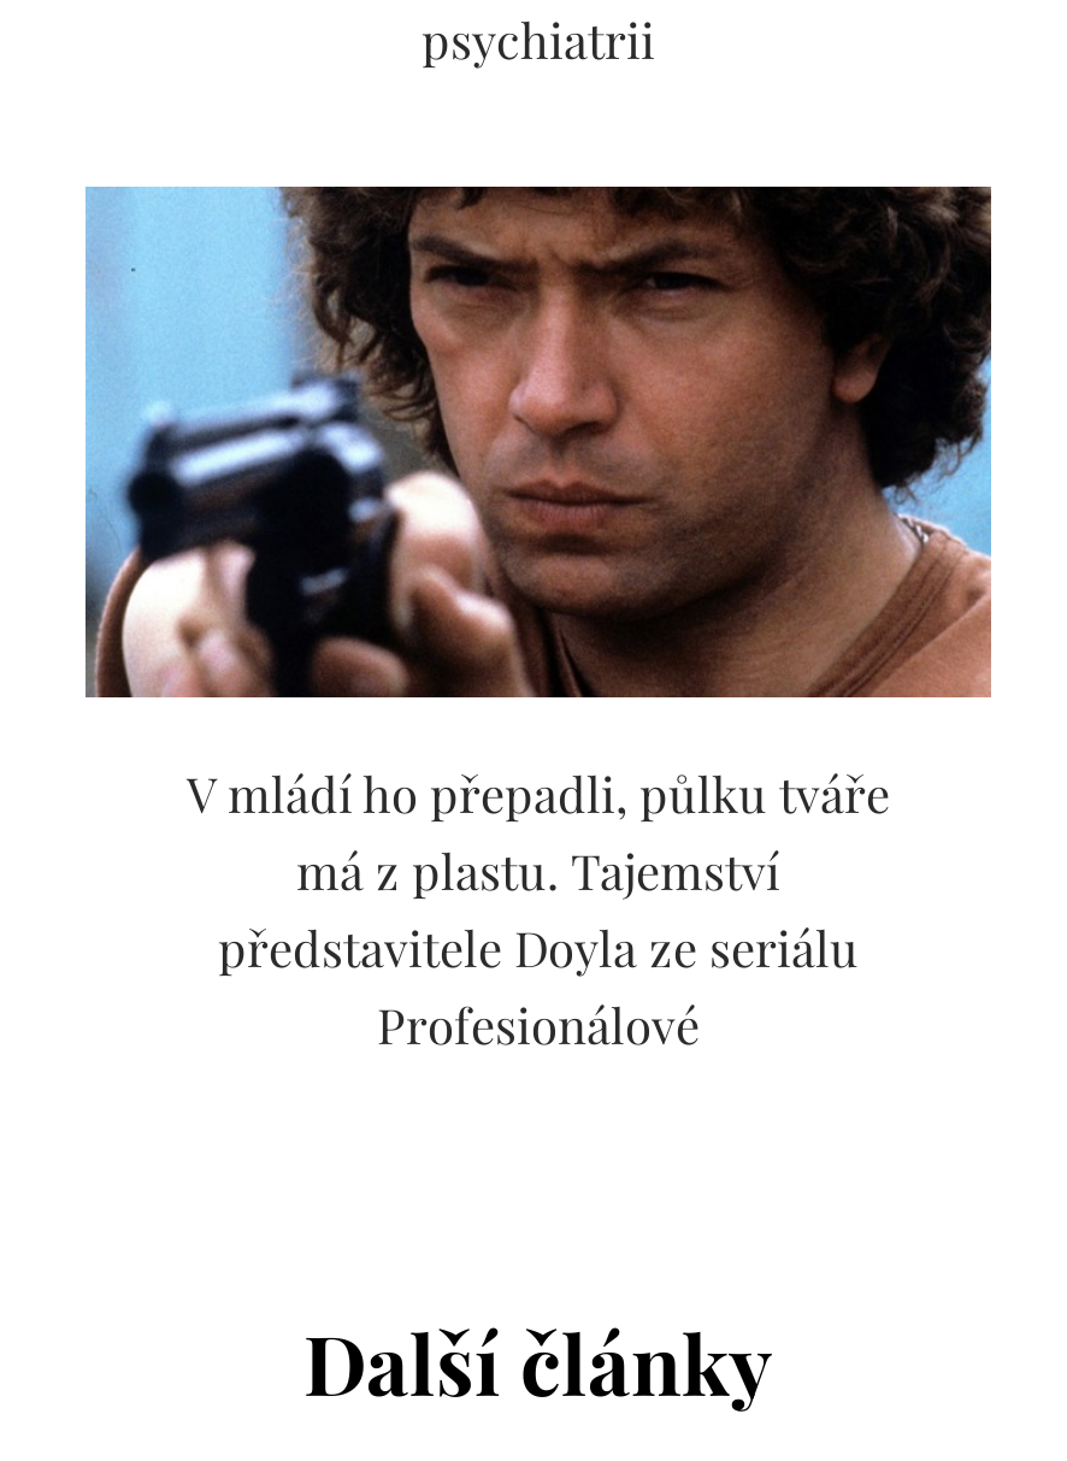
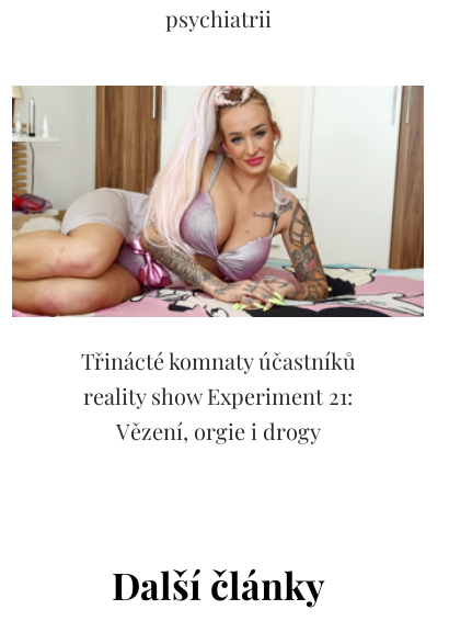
[83,183,994,1056] [image] | V mládí ho přepadli, půlku tváře | má z plastu. Tajemství | představitele Doyla ze seriálu | Profesionálové -> [11,84,425,445] [image] | Třinácté komnaty účastníků | reality show Experiment 21: | Vězení, orgie i drogy

